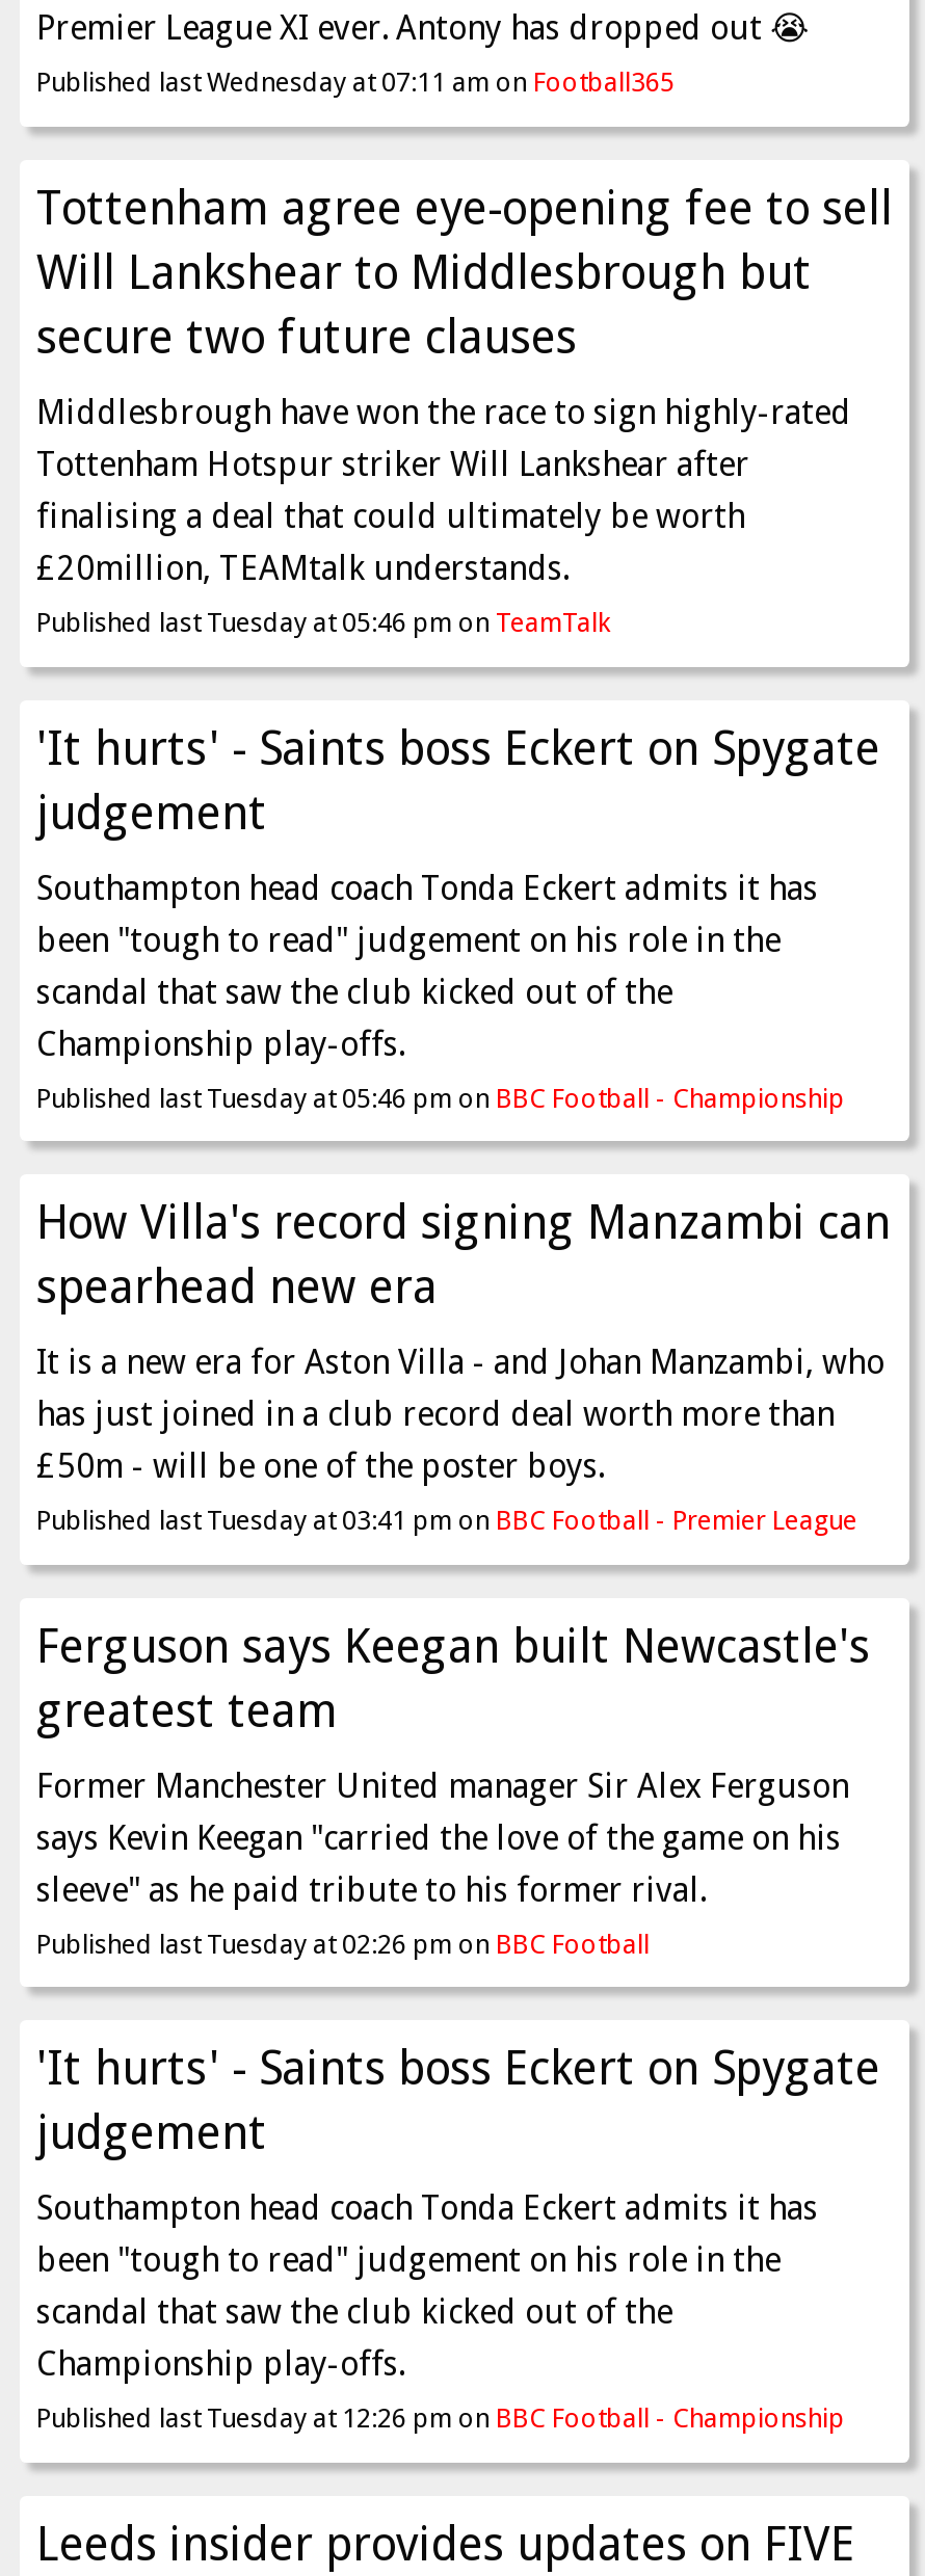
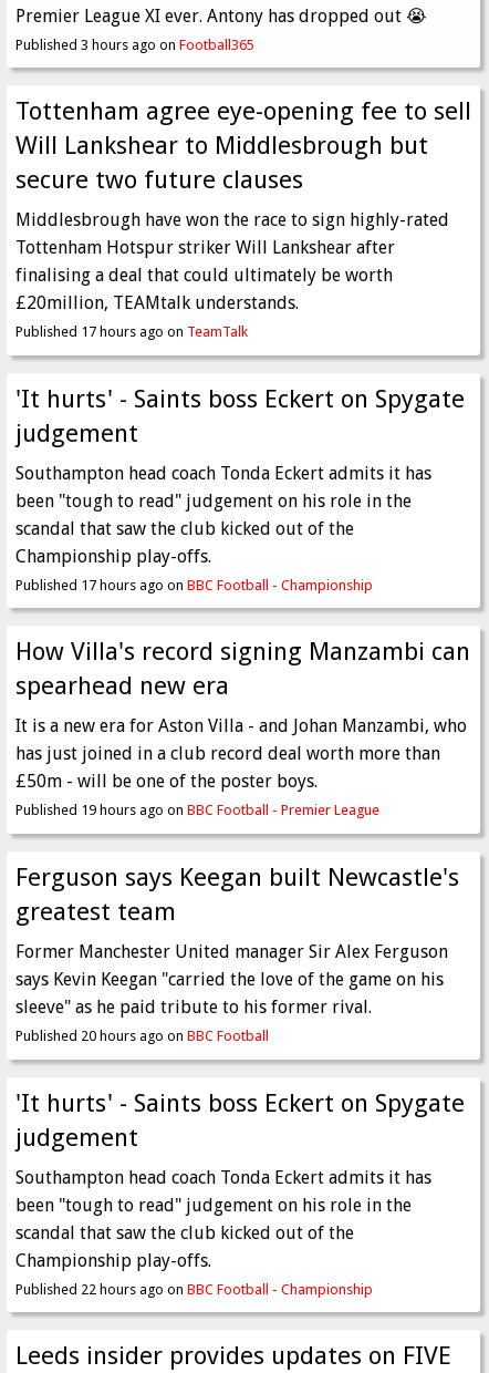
[36,67,675,98] Published last Wednesday at 07:11 am on Football365 -> [15,36,254,53] Published 3 hours ago on Football365
[36,606,610,637] Published last Tuesday at 05:46 pm on TeamTalk -> [15,324,248,340] Published 17 hours ago on TeamTalk
[36,1081,845,1112] Published last Tuesday at 05:46 pm on BBC Football - Championship -> [15,577,373,593] Published 17 hours ago on BBC Football - Championship
[36,1504,857,1536] Published last Tuesday at 03:41 pm on BBC Football - Premier League -> [15,802,379,819] Published 19 hours ago on BBC Football - Premier League
[36,1928,650,1959] Published last Tuesday at 02:26 pm on BBC Football -> [15,1028,269,1044] Published 20 hours ago on BBC Football
[36,2403,845,2434] Published last Tuesday at 12:26 pm on BBC Football - Championship -> [15,1281,373,1297] Published 22 hours ago on BBC Football - Championship

